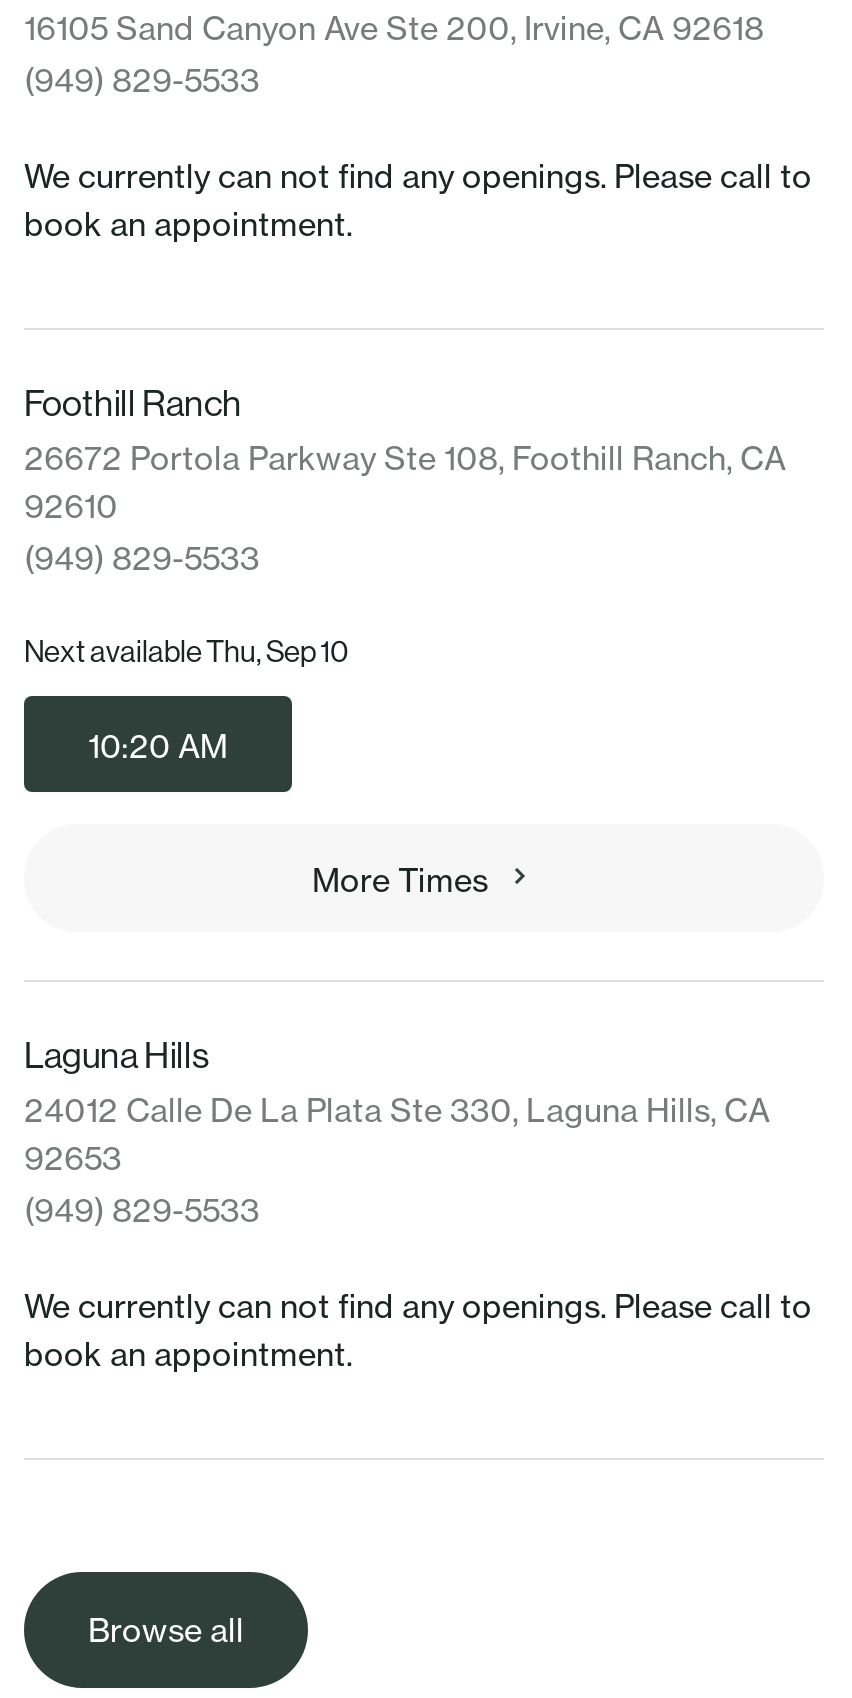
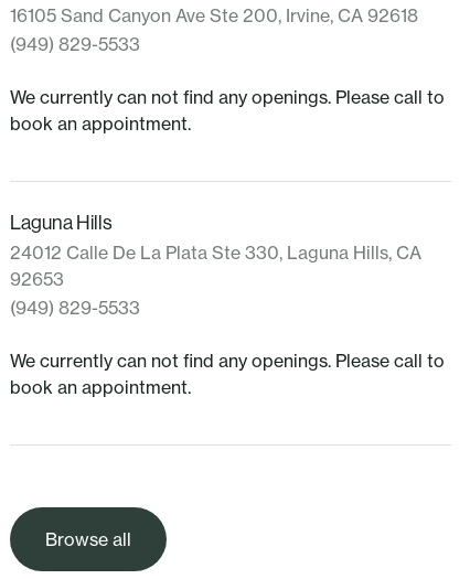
[24,384,786,899] Foothill Ranch | 26672 Portola Parkway Ste 108, Foothill Ranch, CA | 92610 | (949) 829-5533 | Next available Thu, Sep 10 | 10:20 AM | More Times -> none

